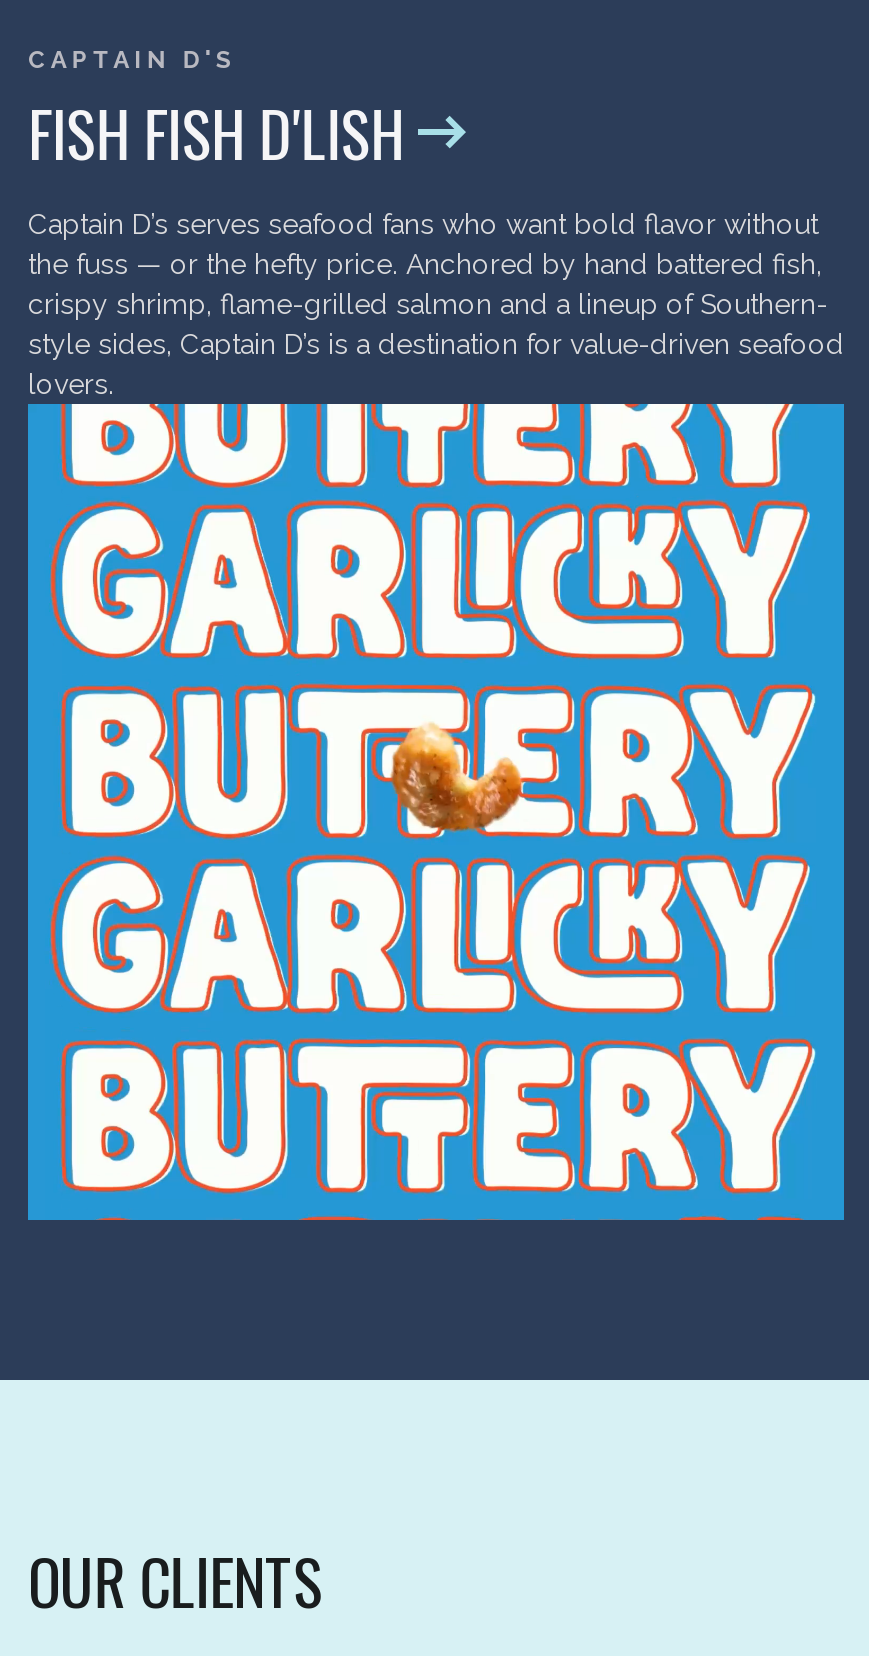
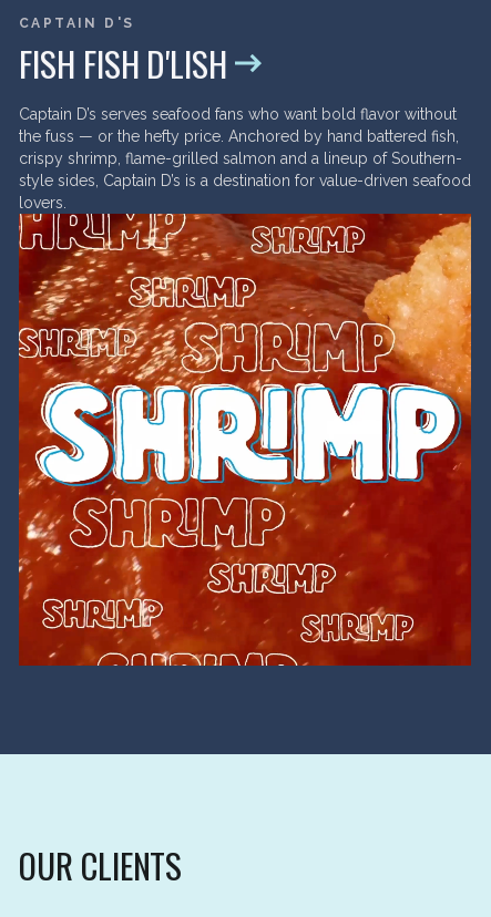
[26,401,846,1223] [image] -> [18,213,472,667] [image]

